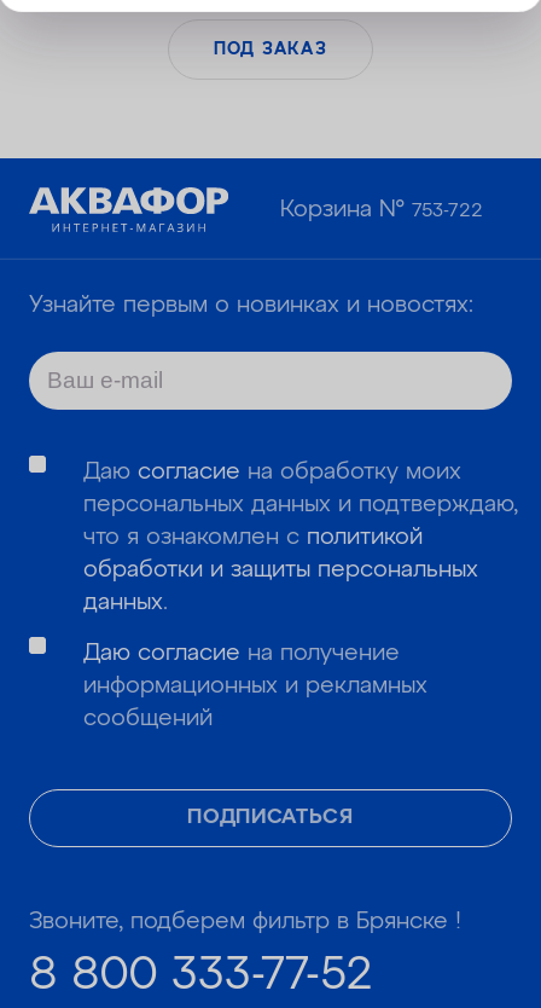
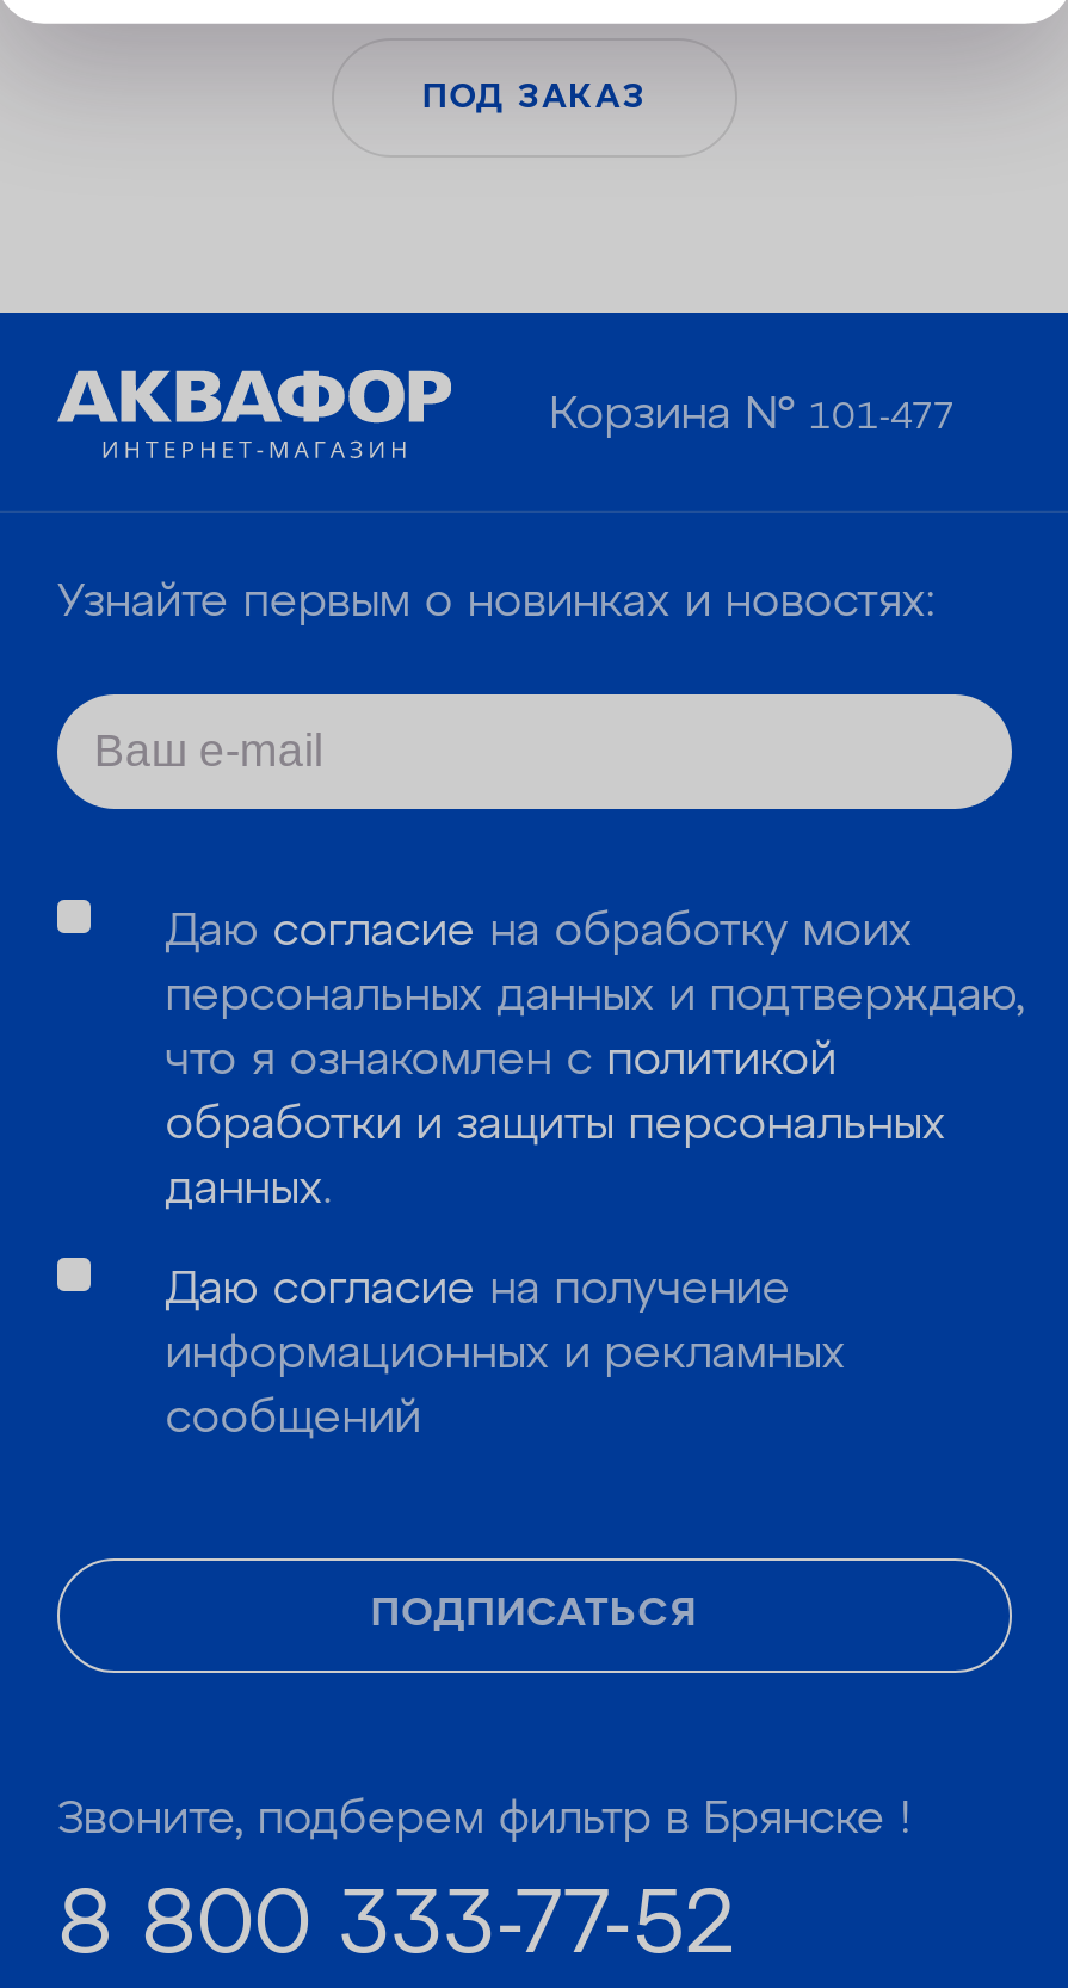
[280,198,483,221] Корзина № 753-722 -> [549,391,955,437] Корзина № 101-477

